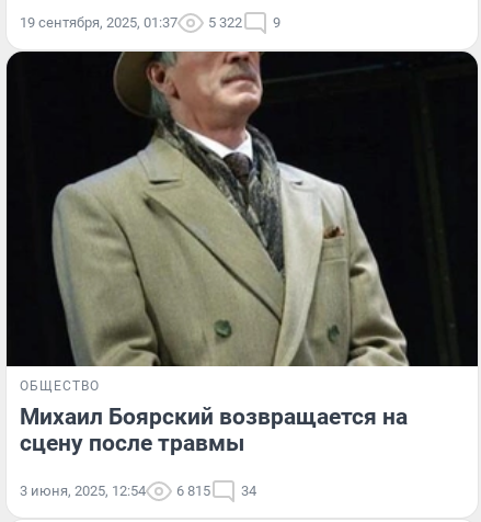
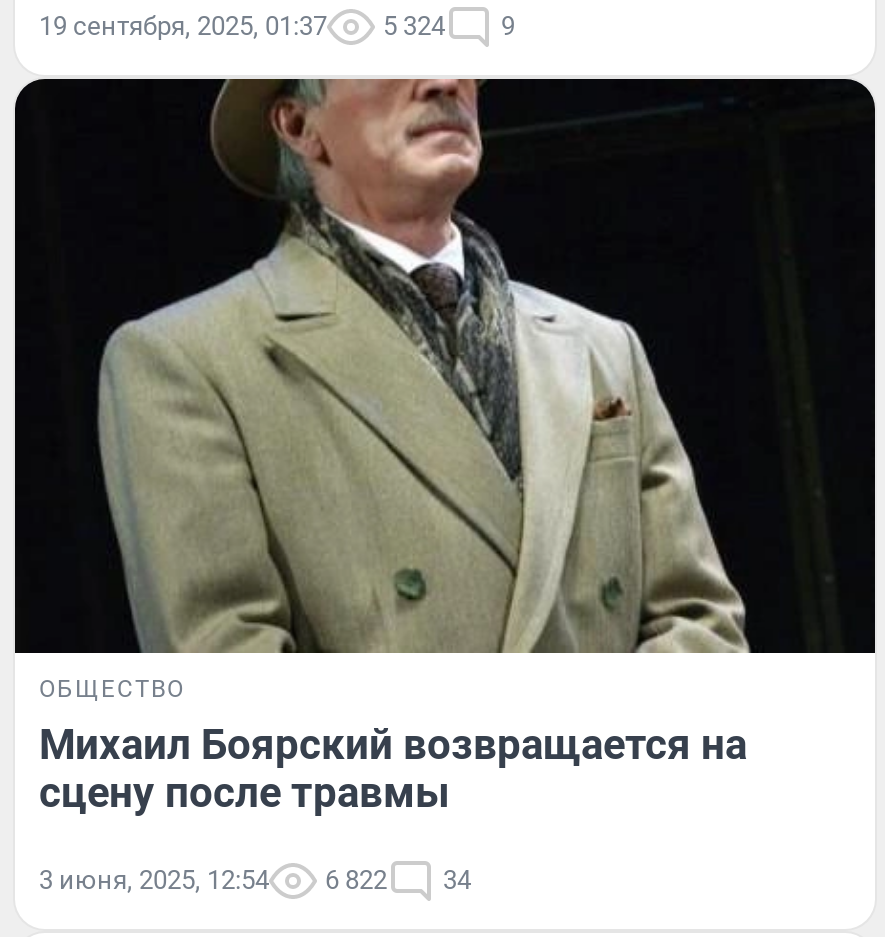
[20,14,280,31] 19 сентября, 2025, 01:37 5 322 9 -> [39,11,515,41] 19 сентября, 2025, 01:37 5 324 9
[176,482,210,498] 6 815 -> [325,864,387,894] 6 822

